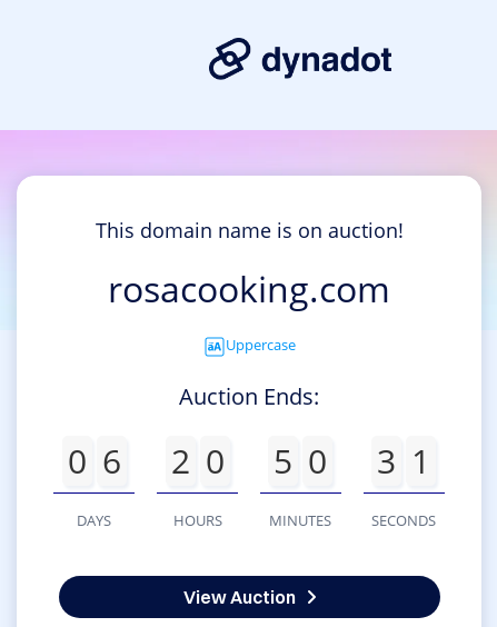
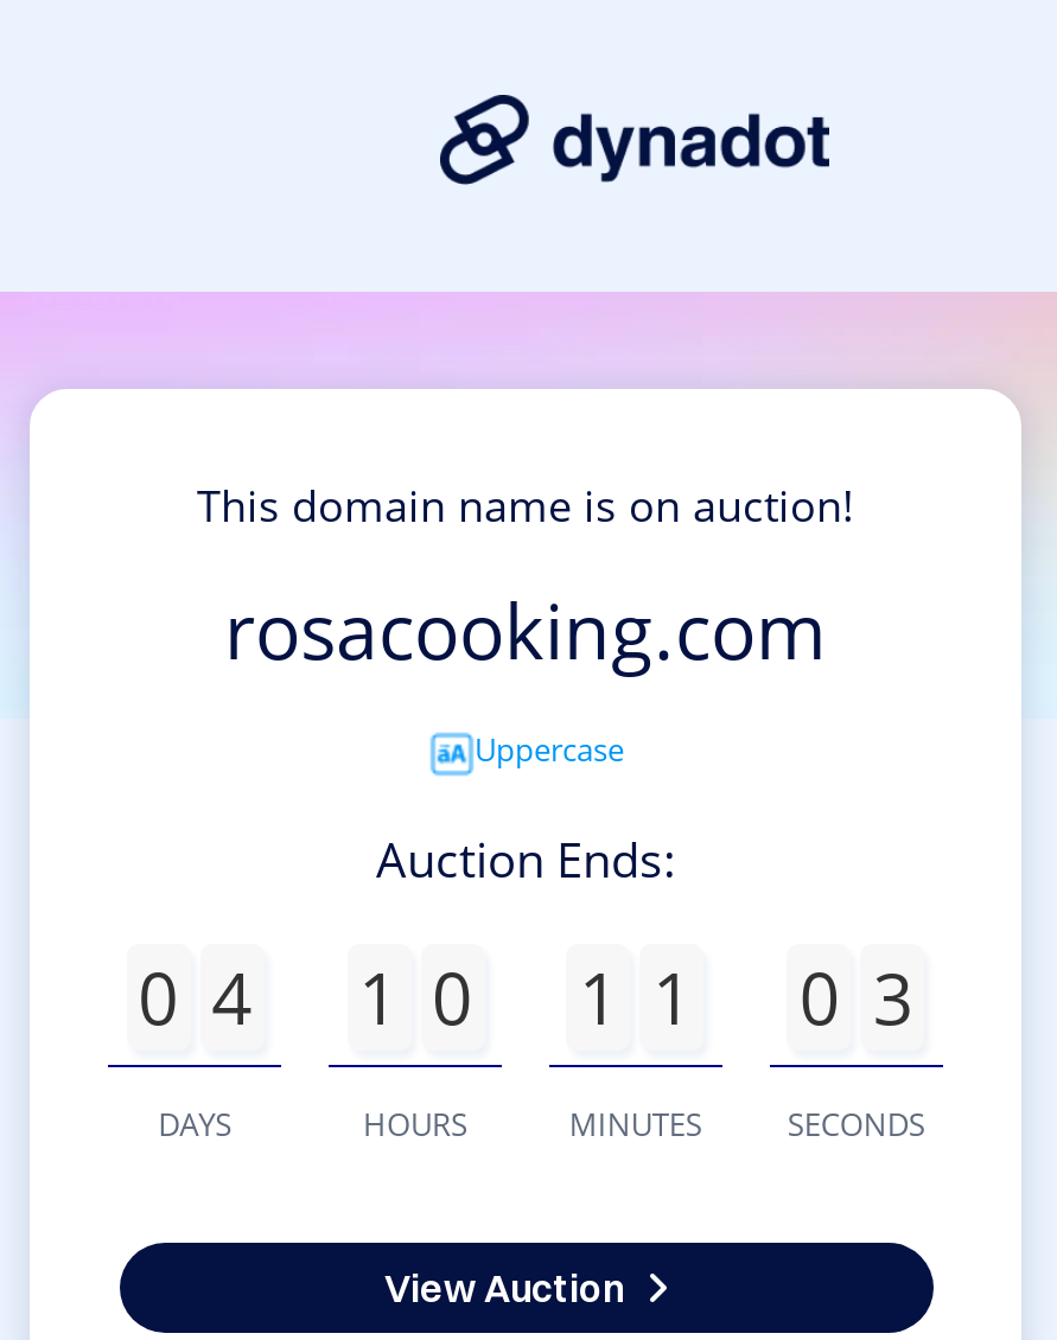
[67,438,121,484] 0 6 -> [138,949,252,1046] 0 4
[171,438,224,484] 2 0 -> [358,949,472,1046] 1 0
[274,438,327,484] 5 0 -> [579,949,693,1046] 1 1
[377,438,431,484] 3 1 -> [799,949,913,1046] 0 3

